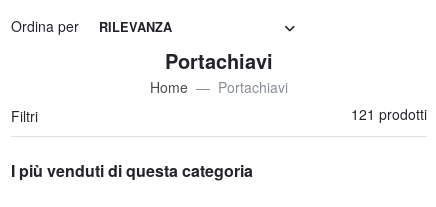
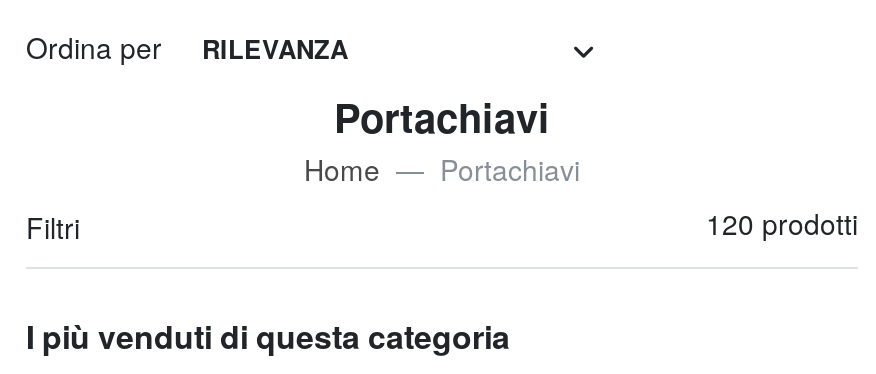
[351,103,427,123] 121 prodotti -> [706,202,858,242] 120 prodotti

